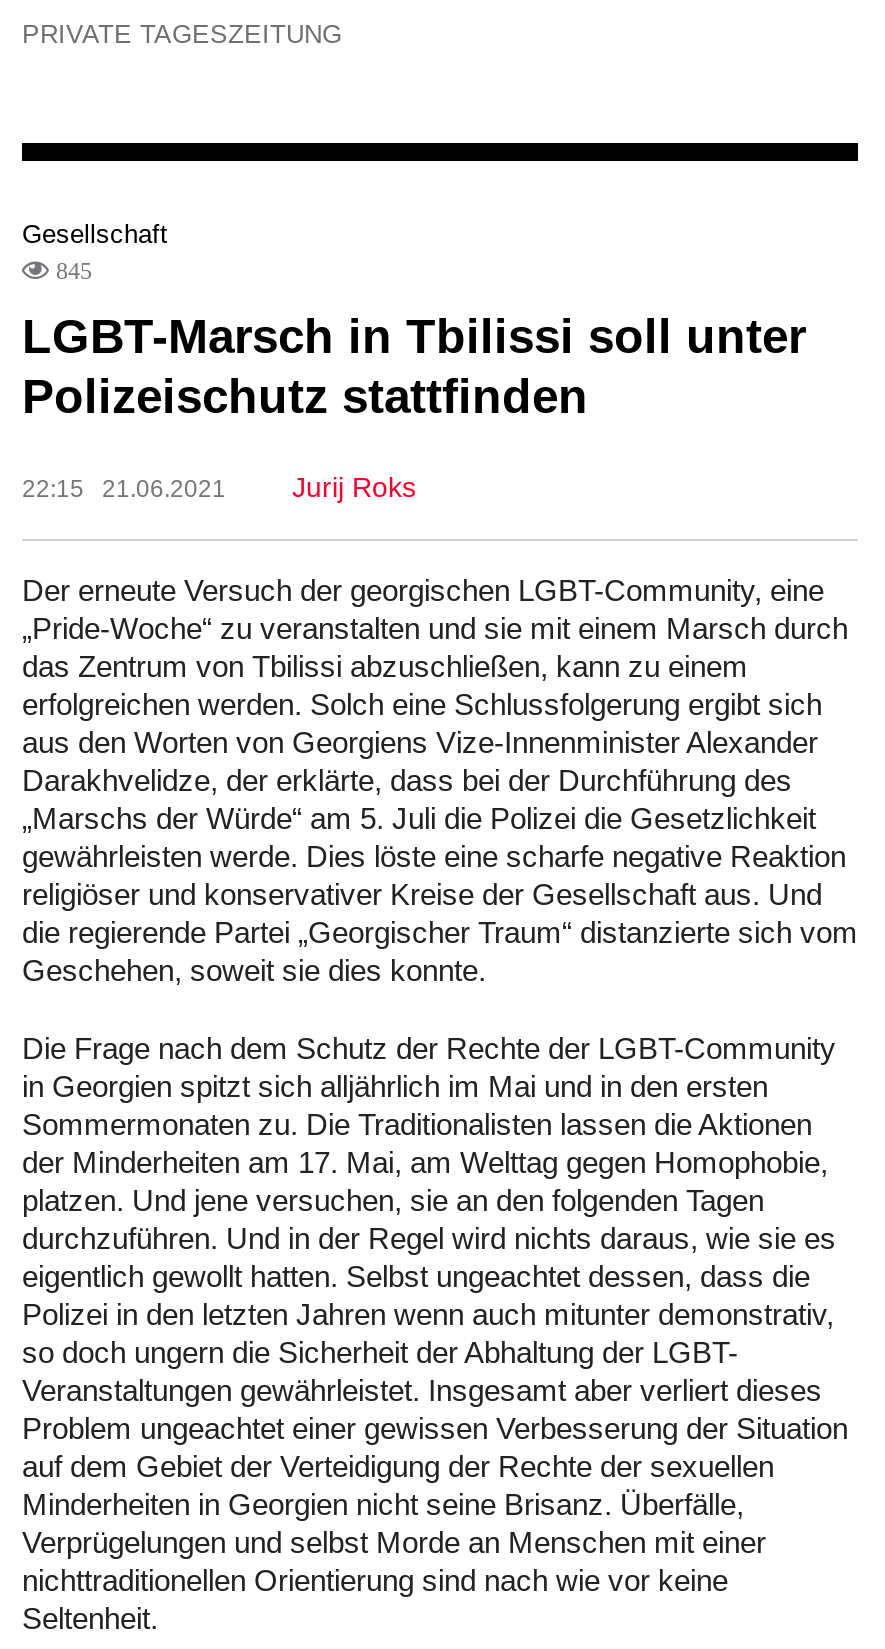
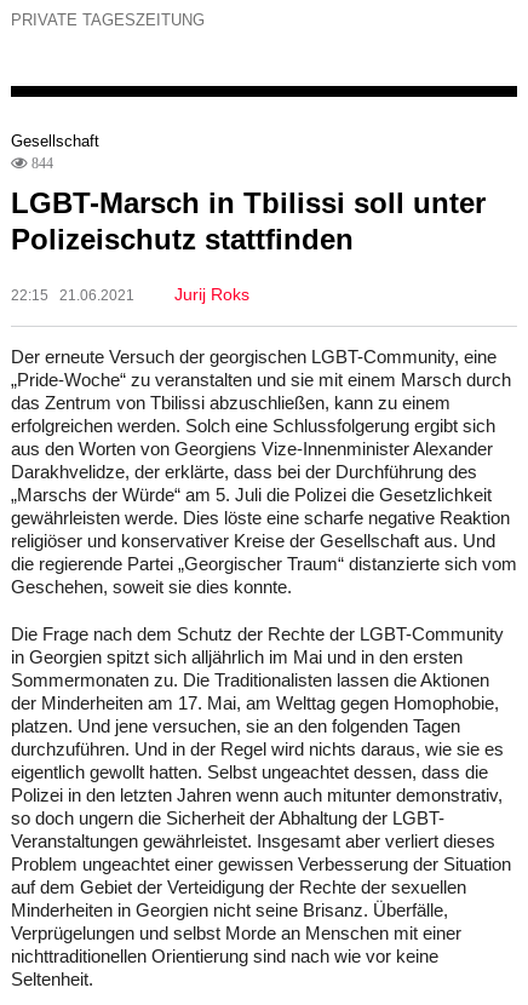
[50,258,92,284] 845 -> [28,156,53,171] 844

